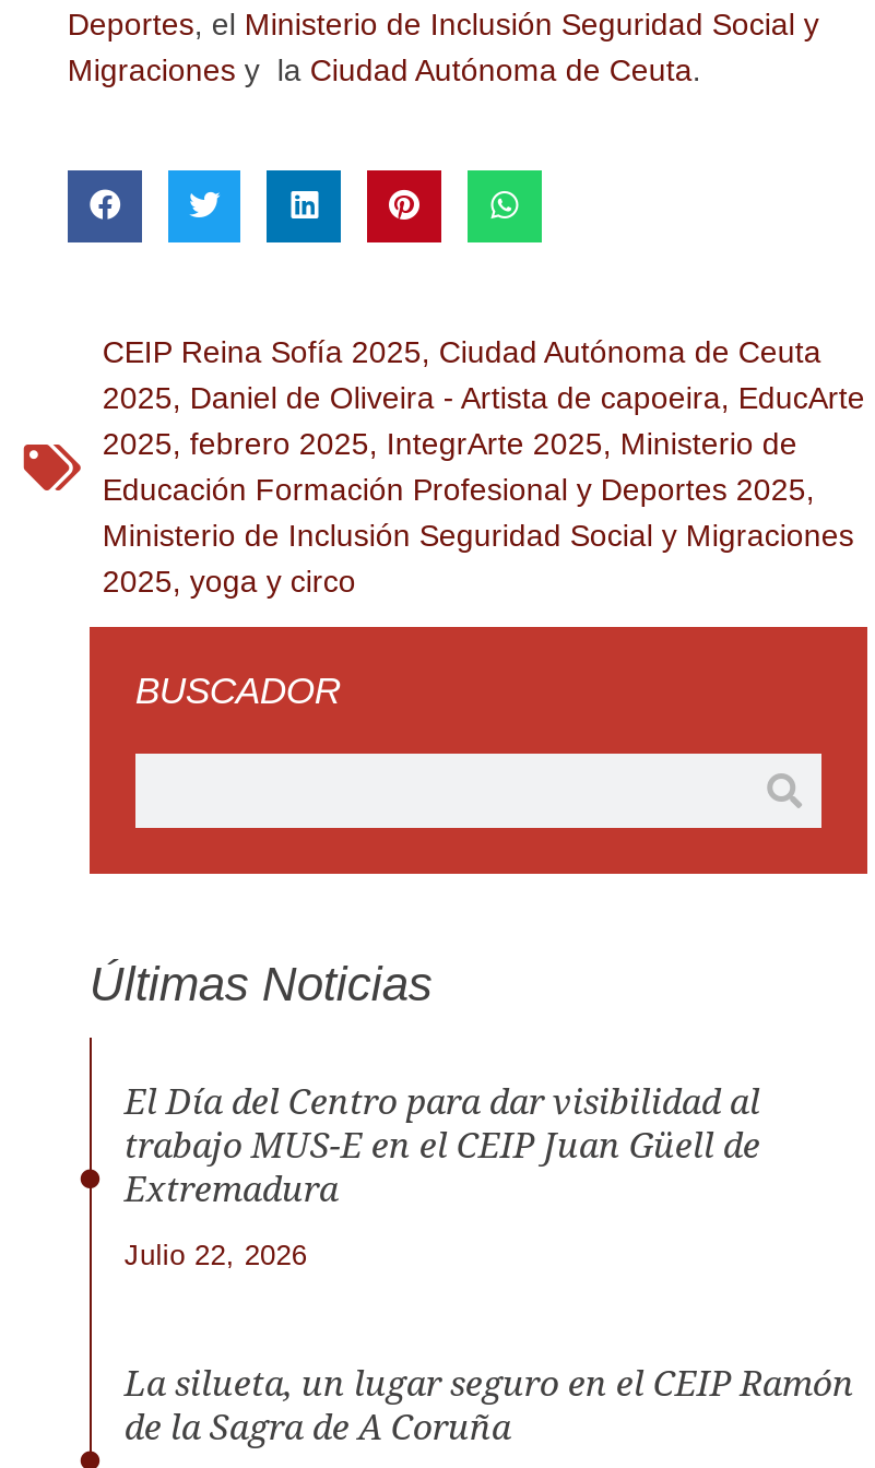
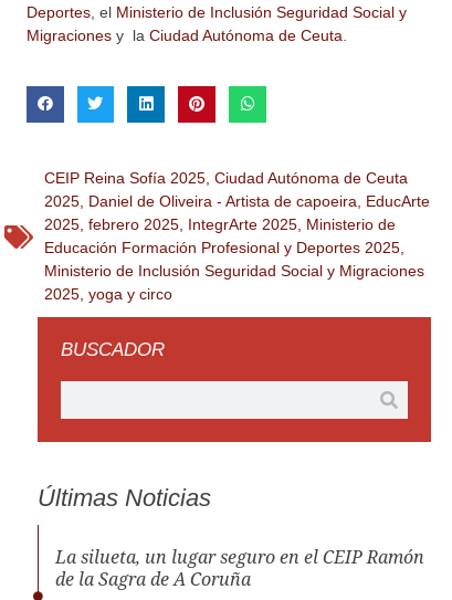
[124,1081,760,1271] El Día del Centro para dar visibilidad al | trabajo MUS-E en el CEIP Juan Güell de | Extremadura | Julio 22, 2026 -> none

